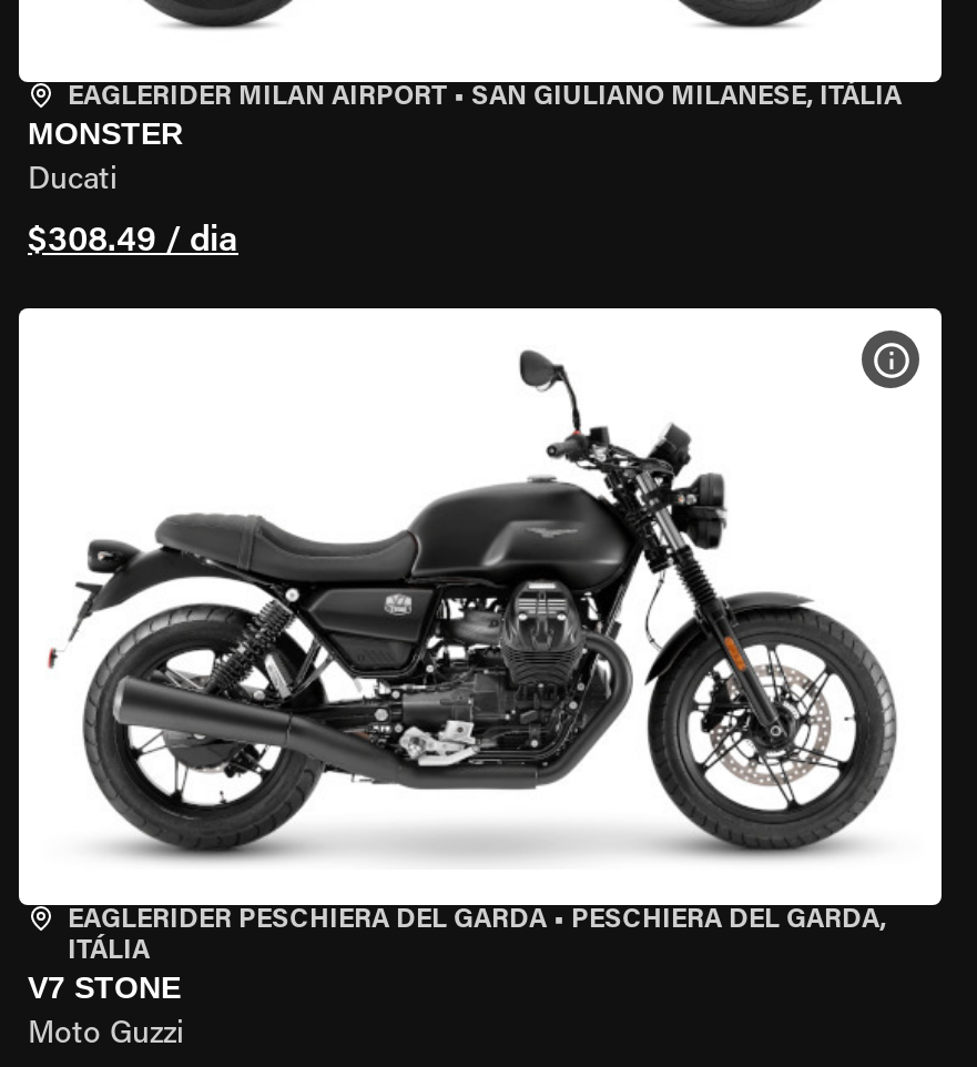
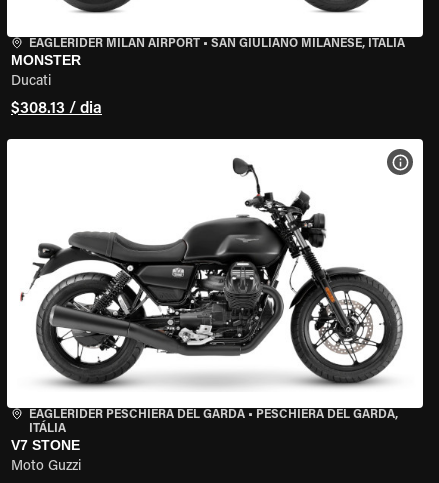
[28,224,238,260] $308.49 / dia -> [11,101,102,117] $308.13 / dia

